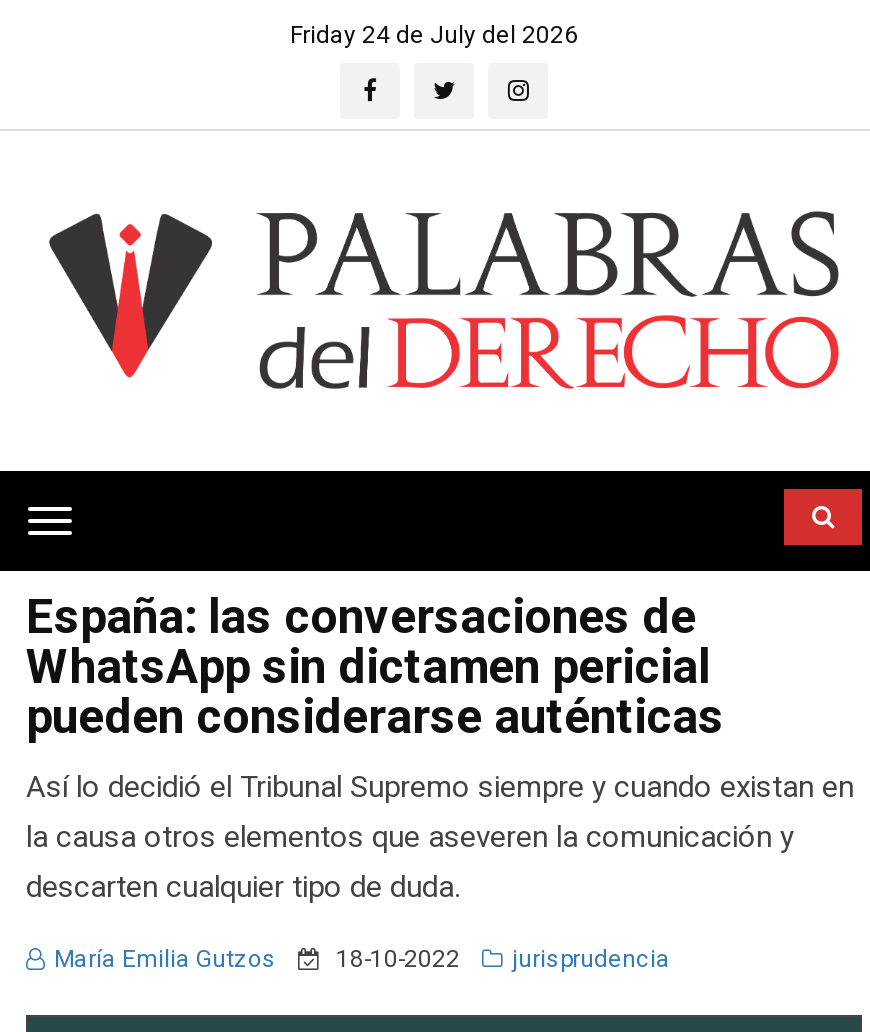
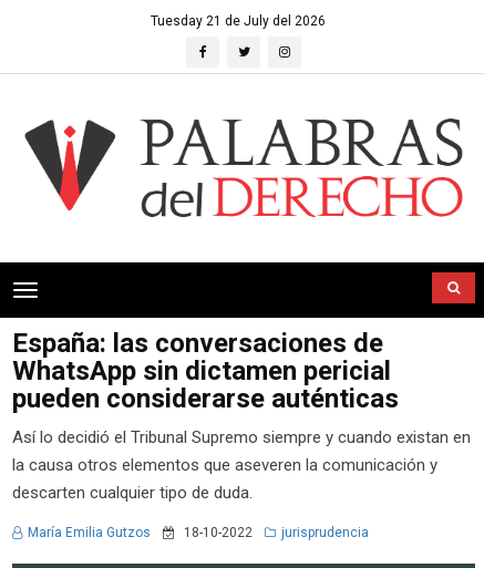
[290,21,578,49] Friday 24 de July del 2026 -> [151,13,326,29] Tuesday 21 de July del 2026

